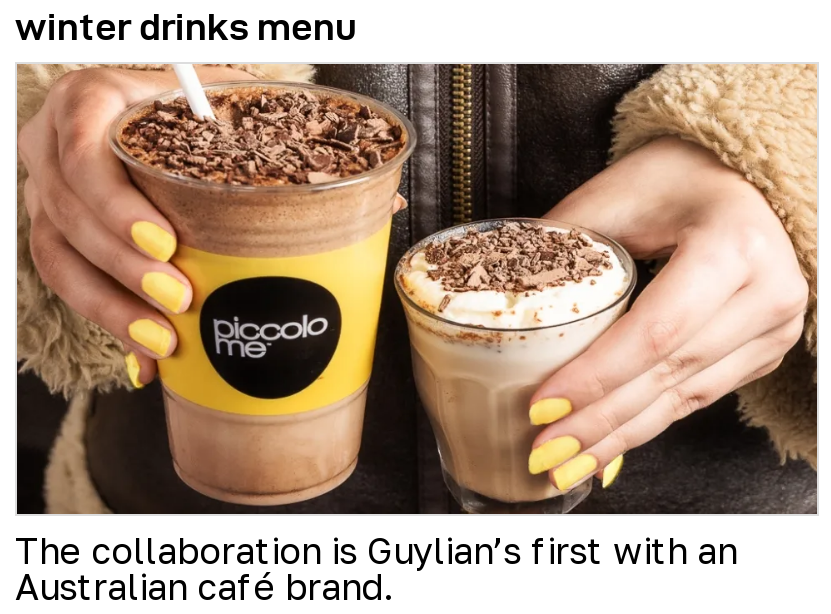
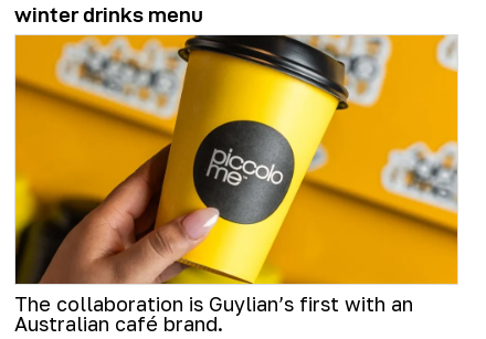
[15,62,819,516] [image] -> [14,34,458,285] [image]

